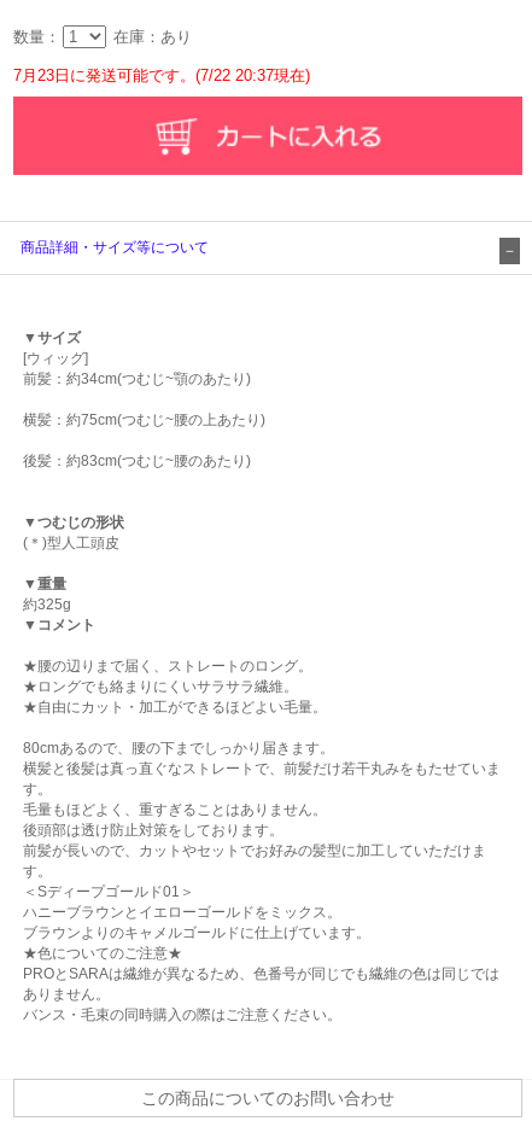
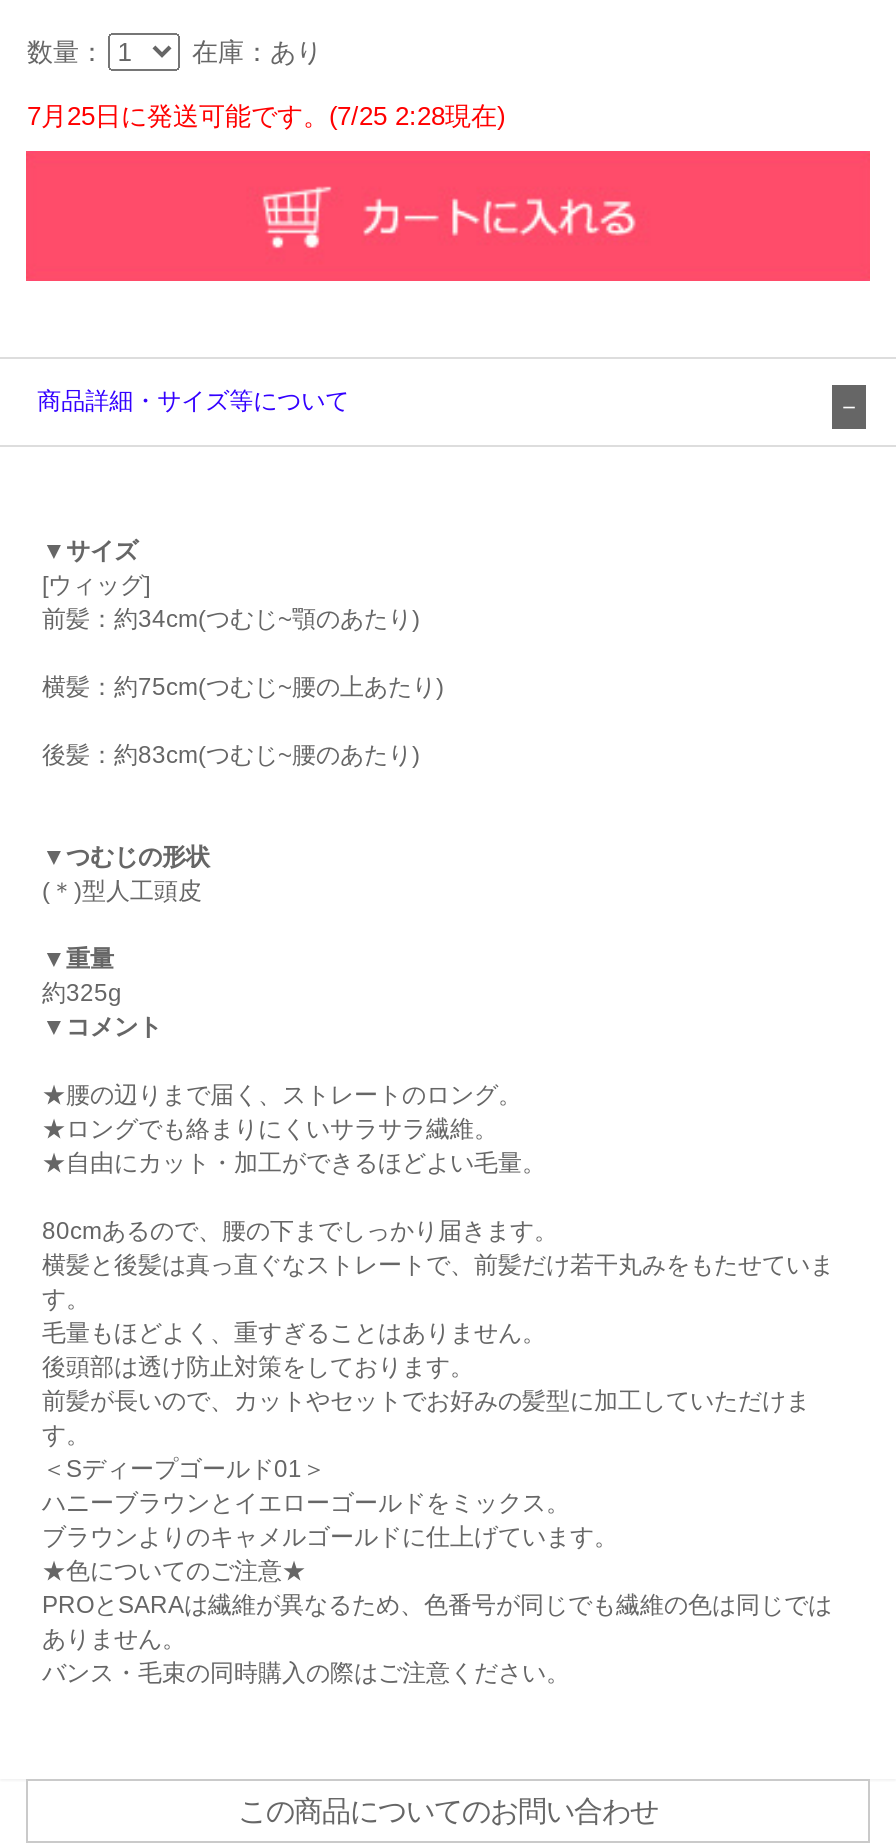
[14,66,311,84] 7月23日に発送可能です。(7/22 20:37現在) -> [27,100,505,130] 7月25日に発送可能です。(7/25 2:28現在)

